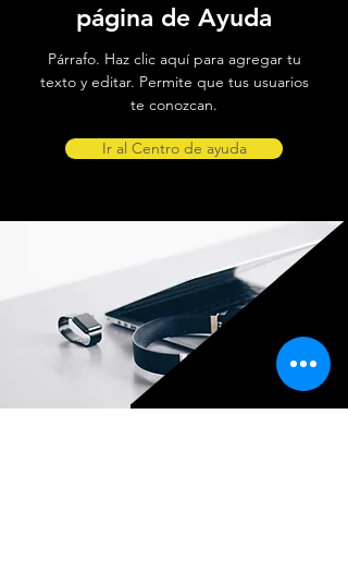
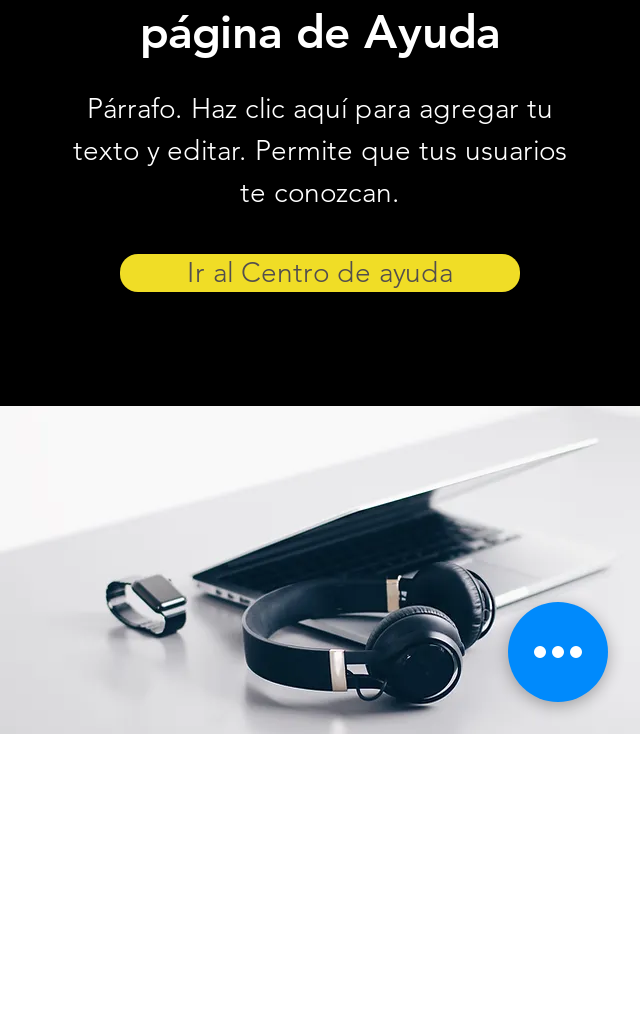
[3,221,345,410] [image] -> [6,404,634,750] [image]

